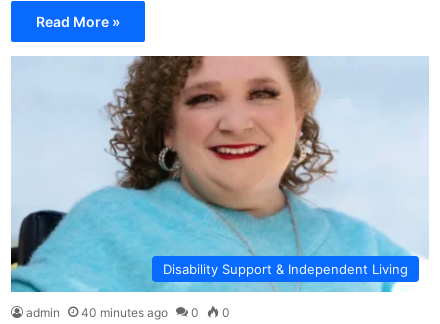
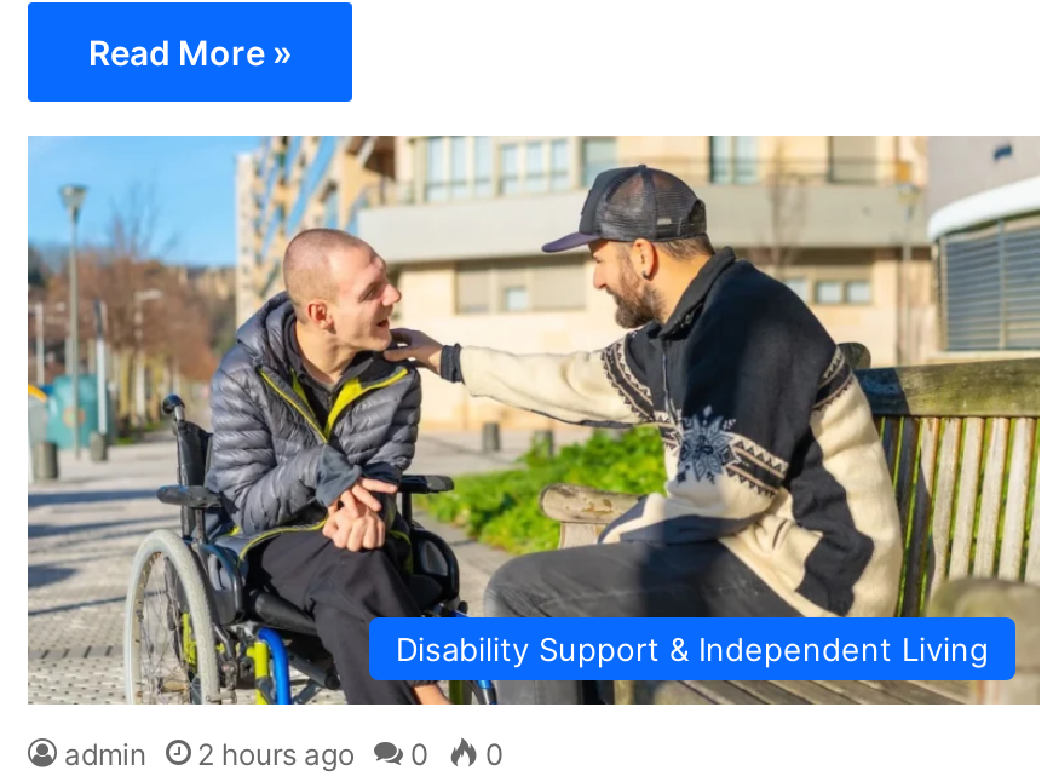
[10,55,429,320] [image] | admin 40 minutes ago 0 0 -> [25,134,1042,772] [image] | admin 2 hours ago 0 0

